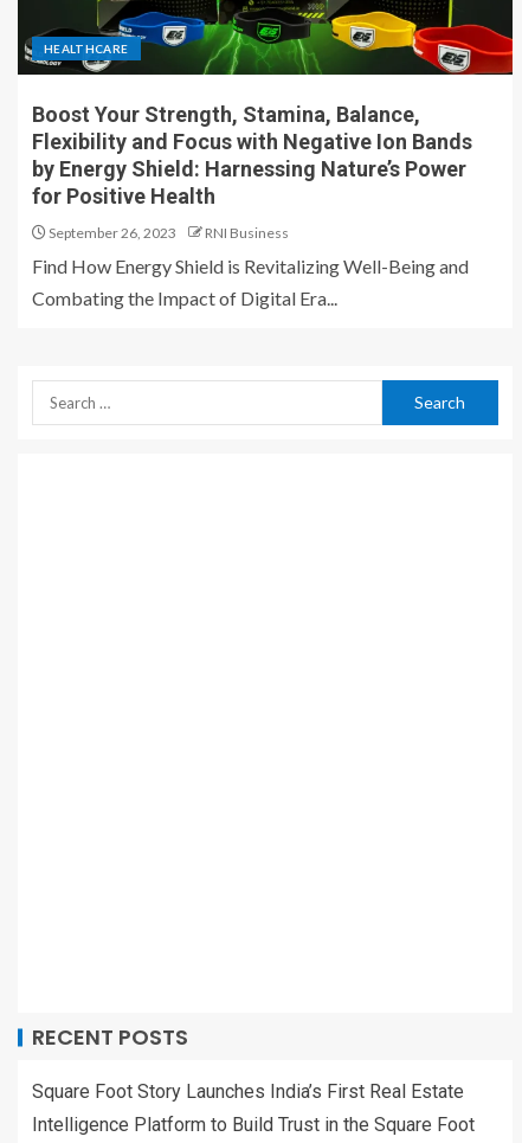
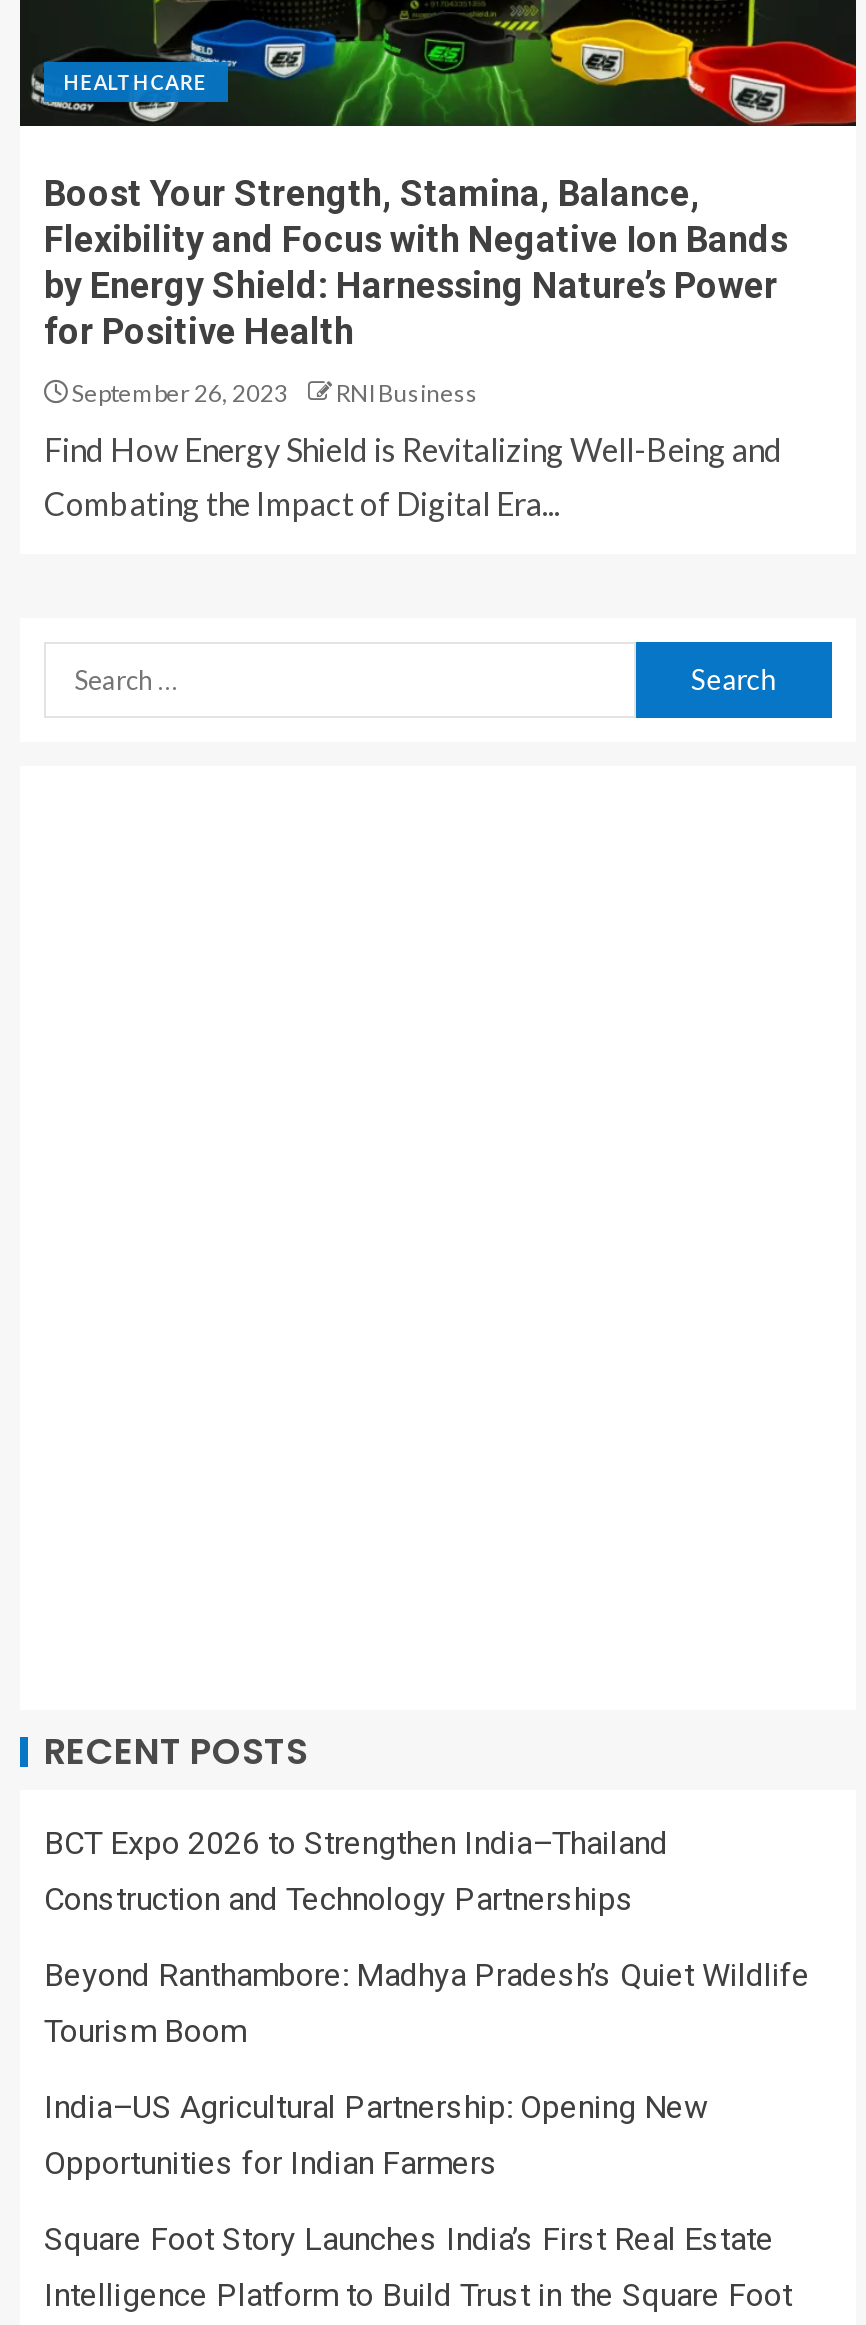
none -> [44,1825,810,2183] BCT Expo 2026 to Strengthen India–Thailand | Construction and Technology Partnerships | Beyond Ranthambore: Madhya Pradesh’s Quiet Wildlife | Tourism Boom | India–US Agricultural Partnership: Opening New | Opportunities for Indian Farmers

